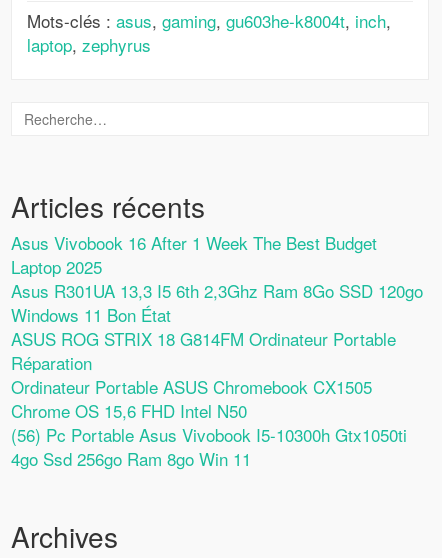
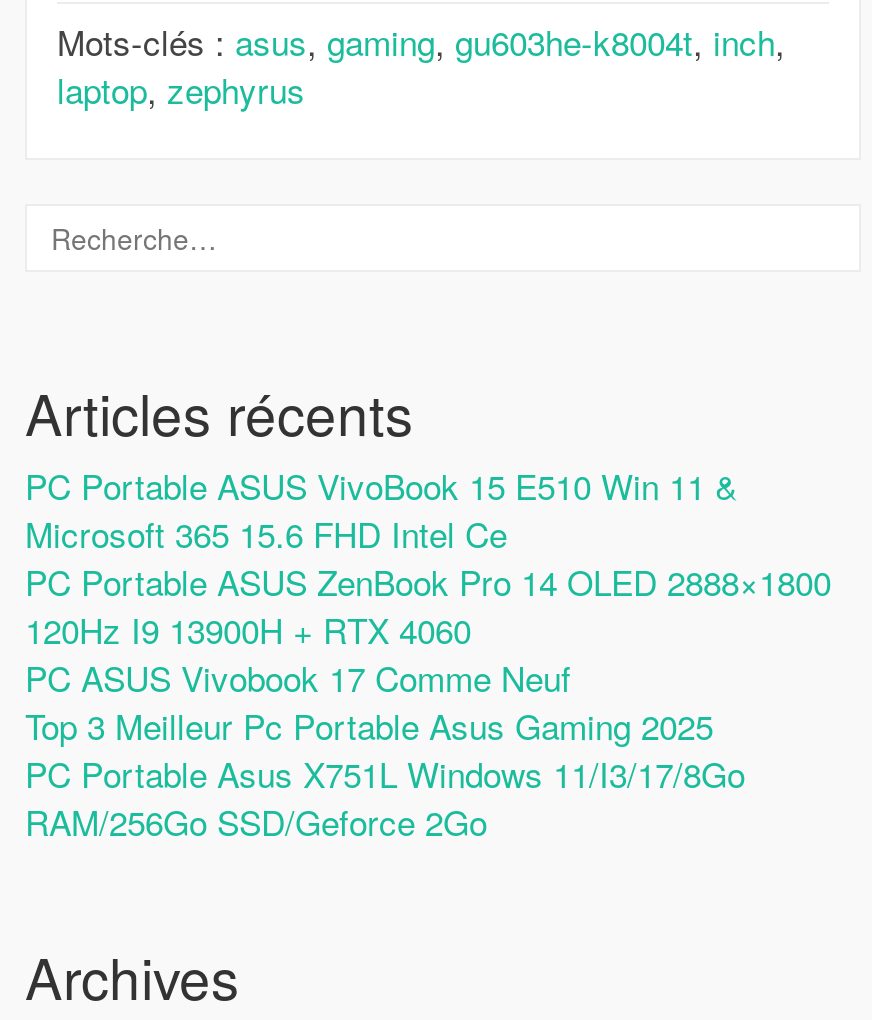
[11,229,423,470] Asus Vivobook 16 After 1 Week The Best Budget | Laptop 2025 | Asus R301UA 13,3 I5 6th 2,3Ghz Ram 8Go SSD 120go | Windows 11 Bon État | ASUS ROG STRIX 18 G814FM Ordinateur Portable | Réparation | Ordinateur Portable ASUS Chromebook CX1505 | Chrome OS 15,6 FHD Intel N50 | (56) Pc Portable Asus Vivobook I5-10300h Gtx1050ti | 4go Ssd 256go Ram 8go Win 11 -> [25,459,831,845] PC Portable ASUS VivoBook 15 E510 Win 11 & | Microsoft 365 15.6 FHD Intel Ce | PC Portable ASUS ZenBook Pro 14 OLED 2888×1800 | 120Hz I9 13900H + RTX 4060 | PC ASUS Vivobook 17 Comme Neuf | Top 3 Meilleur Pc Portable Asus Gaming 2025 | PC Portable Asus X751L Windows 11/i3/17/8Go | RAM/256Go SSD/Geforce 2Go

